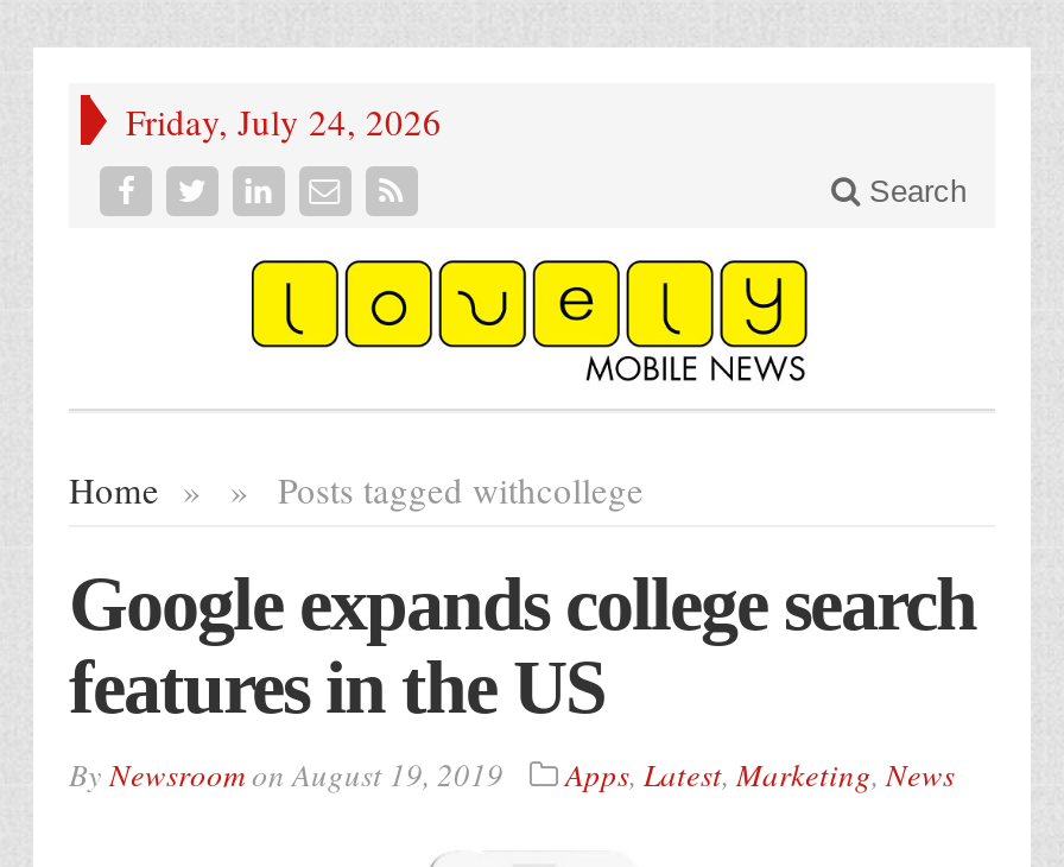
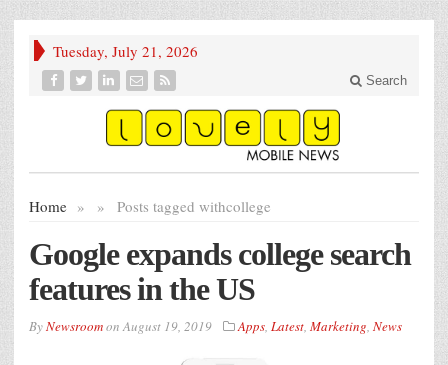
[126,97,442,145] Friday, July 24, 2026 -> [53,41,198,61] Tuesday, July 21, 2026

